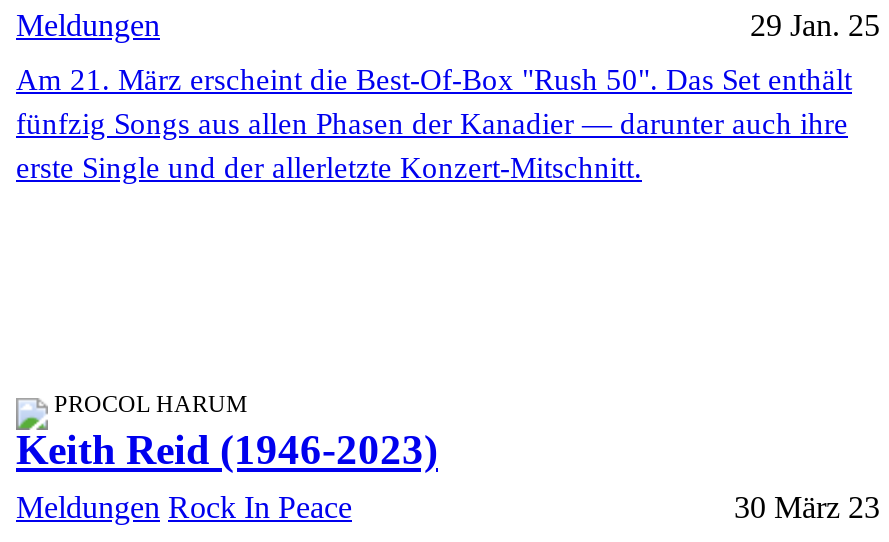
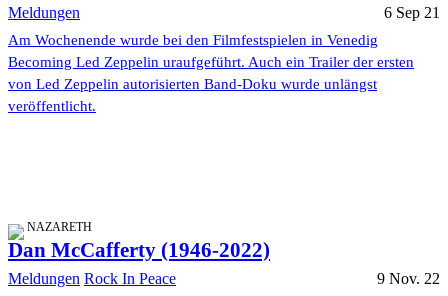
[750,9,880,43] 29 Jan. 25 -> [384,4,440,21] 6 Sep 21
[16,65,852,185] Am 21. März erscheint die Best-Of-Box "Rush 50". Das Set enthält | fünfzig Songs aus allen Phasen der Kanadier — darunter auch ihre | erste Single und der allerletzte Konzert-Mitschnitt. -> [8,32,414,114] Am Wochenende wurde bei den Filmfestspielen in Venedig | Becoming Led Zeppelin uraufgeführt. Auch ein Trailer der ersten | von Led Zeppelin autorisierten Band-Doku wurde unlängst | veröffentlicht.
[16,391,438,475] PROCOL HARUM | Keith Reid (1946-2023) -> [8,220,270,262] NAZARETH | Dan McCafferty (1946-2022)
[734,491,880,525] 30 März 23 -> [377,270,440,287] 9 Nov. 22

